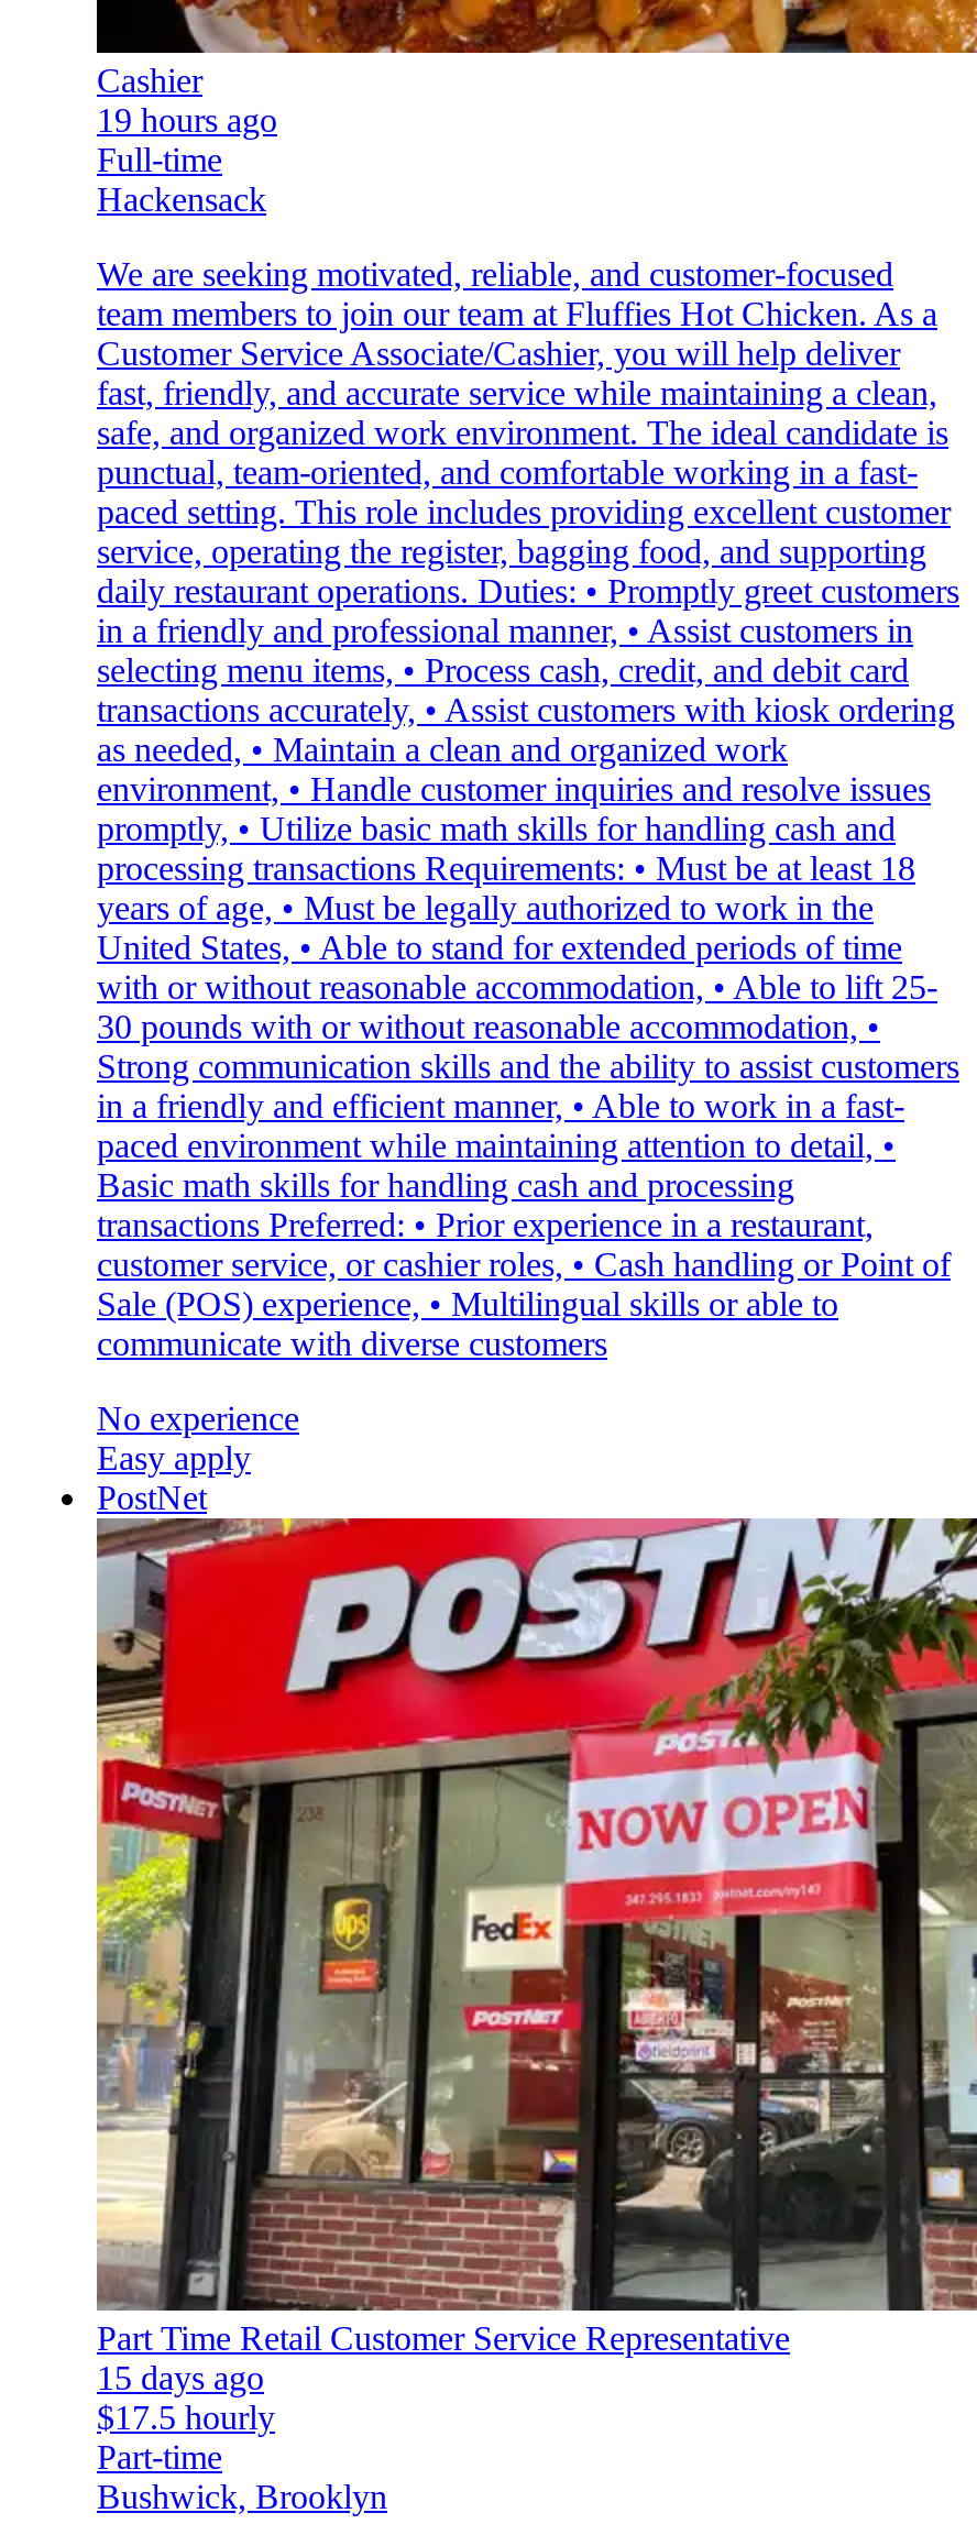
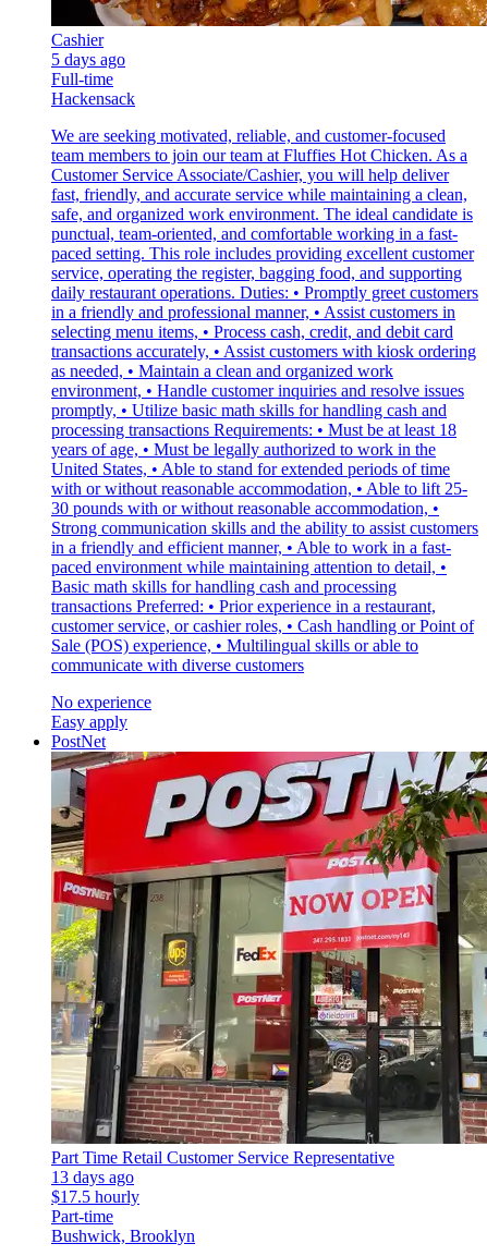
[97,101,277,138] 19 hours ago -> [51,50,125,68] 5 days ago
[97,2359,264,2396] 15 days ago -> [51,1168,134,1186] 13 days ago

